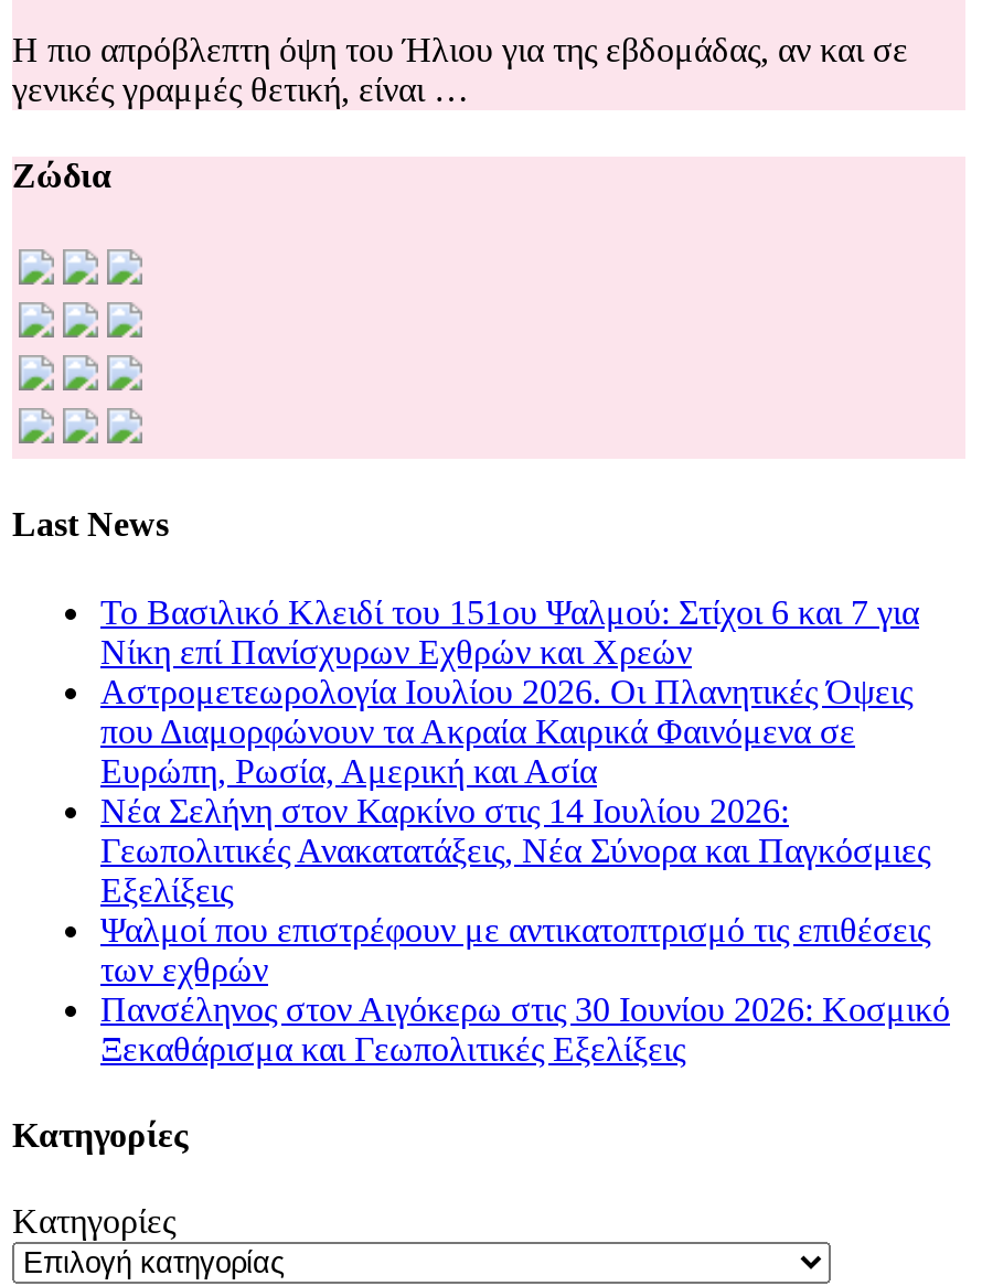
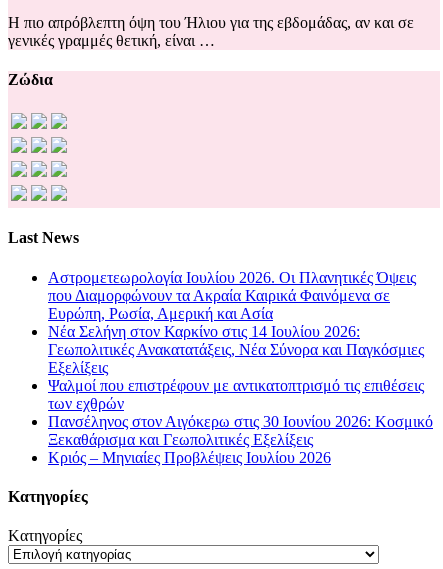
[100,592,919,670] Το Βασιλικό Κλειδί του 151ου Ψαλμού: Στίχοι 6 και 7 για | Νίκη επί Πανίσχυρων Εχθρών και Χρεών -> none
moved [100,672,950,1067] -> [48,269,433,448]: Αστρομετεωρολογία Ιουλίου 2026. Οι Πλανητικές Όψεις | που Διαμορφώνουν τα Ακραία Καιρικά Φαινόμενα σε | Ευρώπη, Ρωσία, Αμερική και Ασία | ... | Πανσέληνος στον Αιγόκερω στις 30 Ιουνίου 2026: Κοσμικό | Ξεκαθάρισμα και Γεωπολιτικές Εξελίξεις
none -> [48,449,331,466] Κριός – Μηνιαίες Προβλέψεις Ιουλίου 2026

